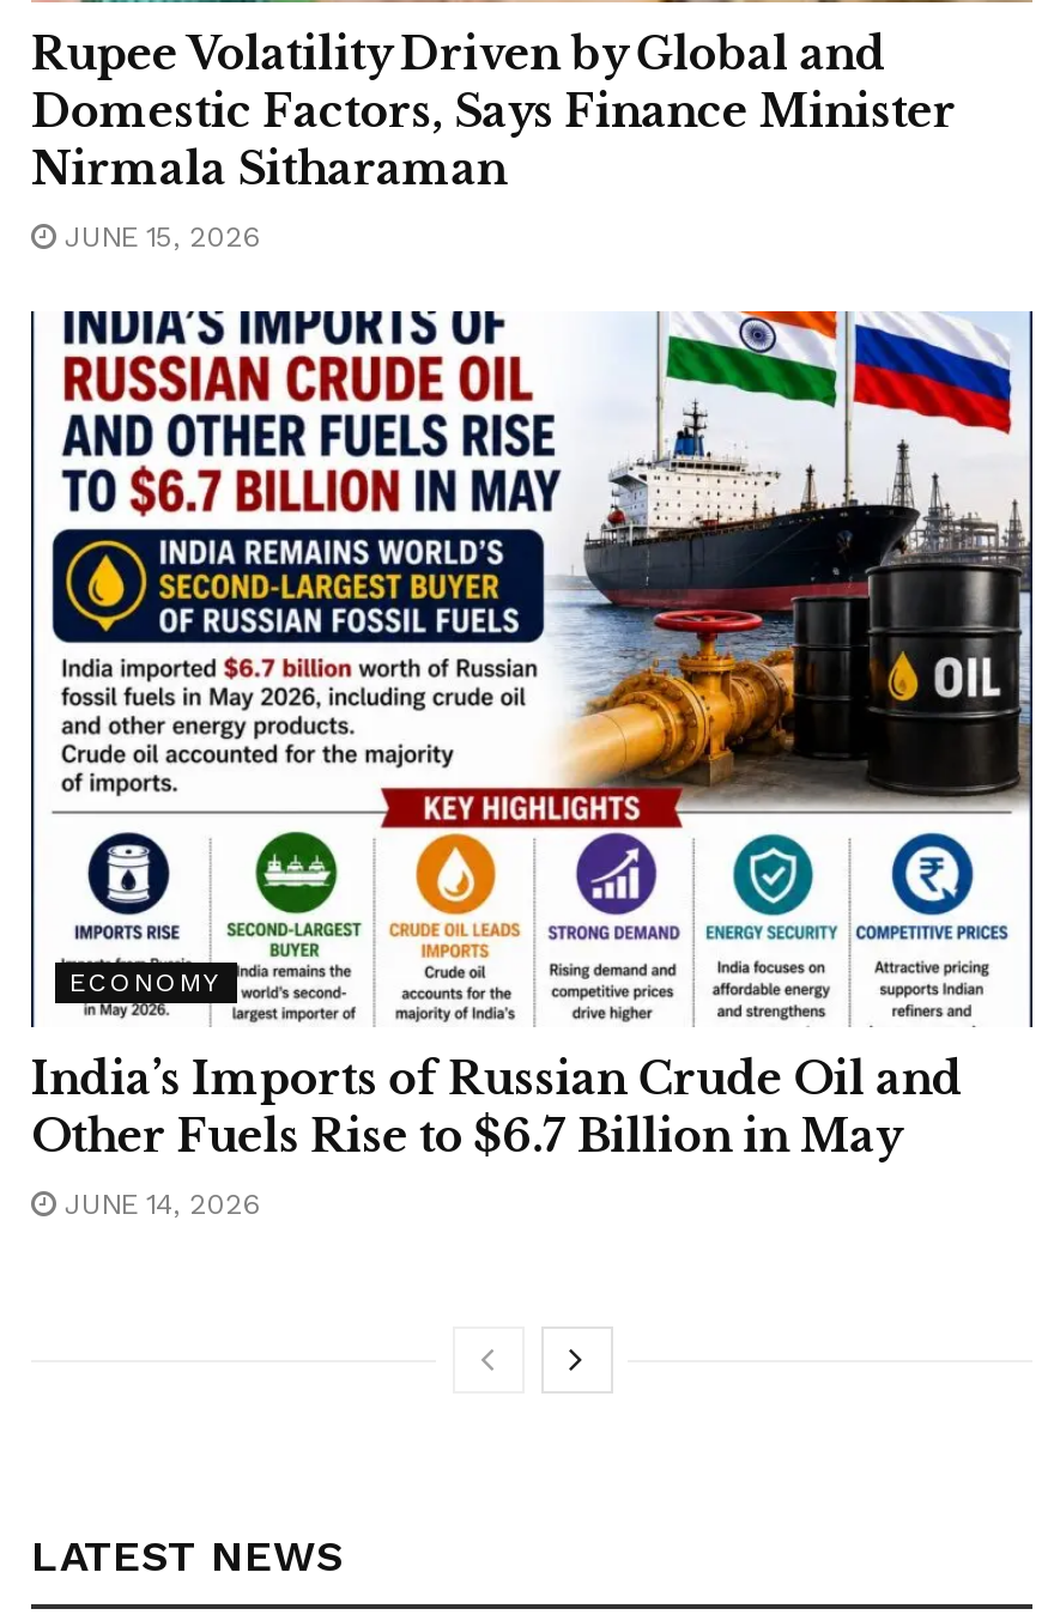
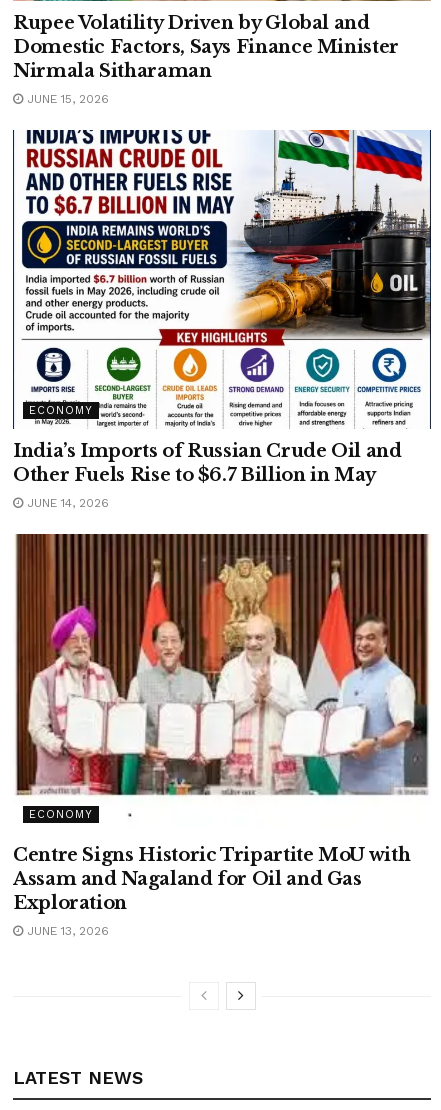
none -> [13,533,430,938] [image] | ECONOMY | Centre Signs Historic Tripartite MoU with | Assam and Nagaland for Oil and Gas | Exploration | JUNE 13, 2026

